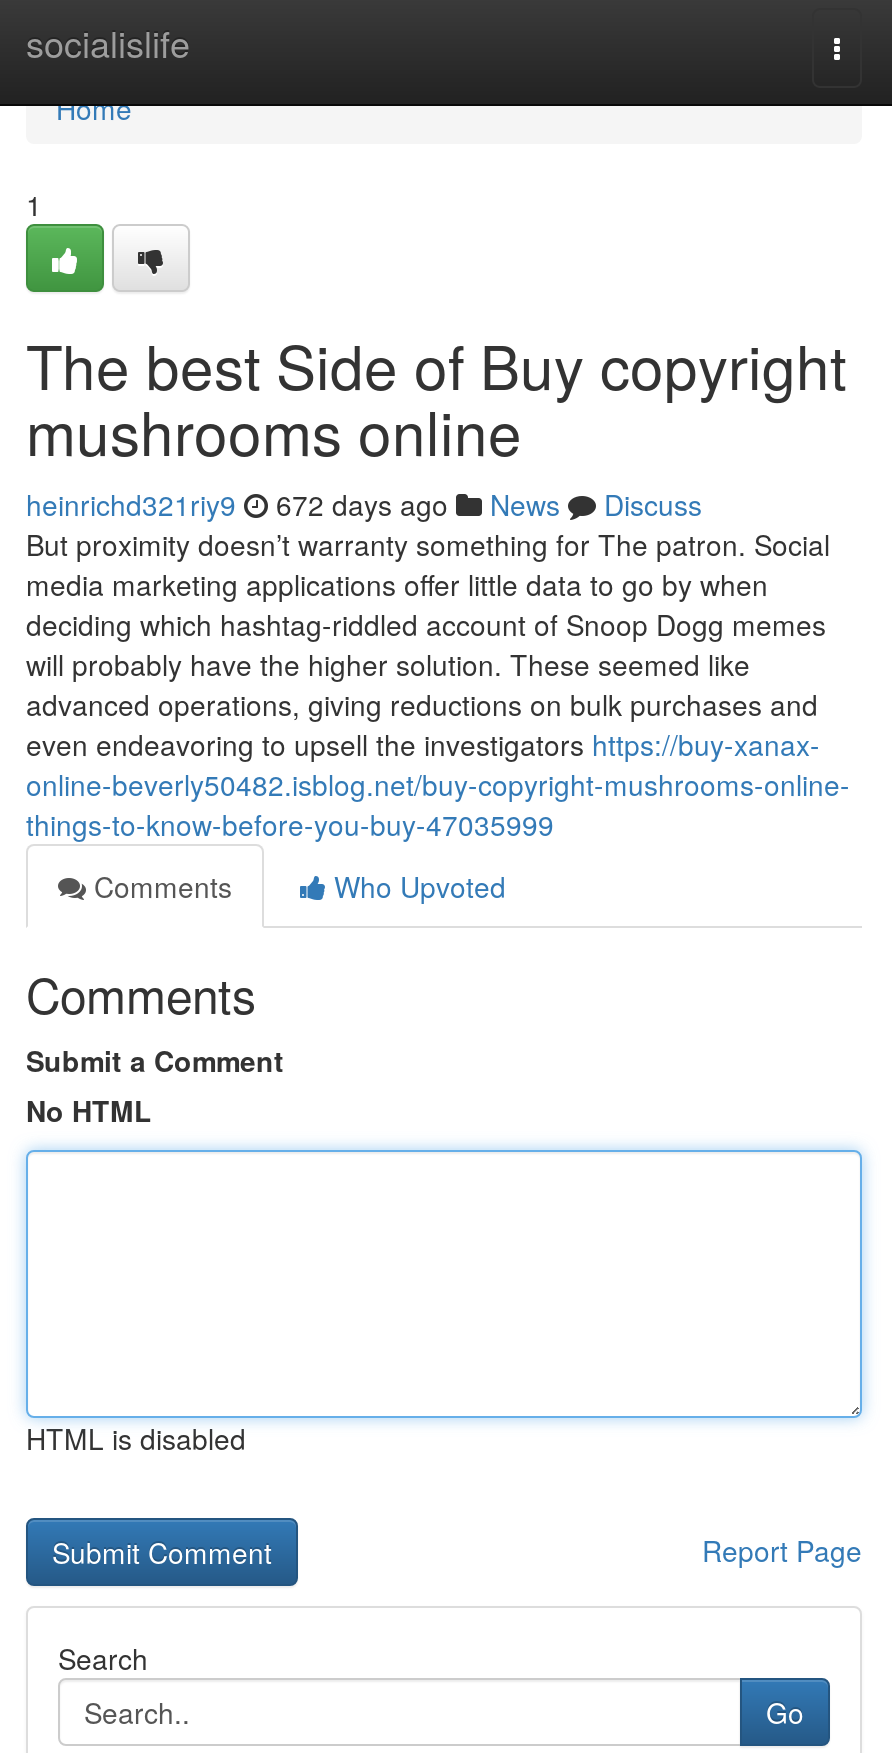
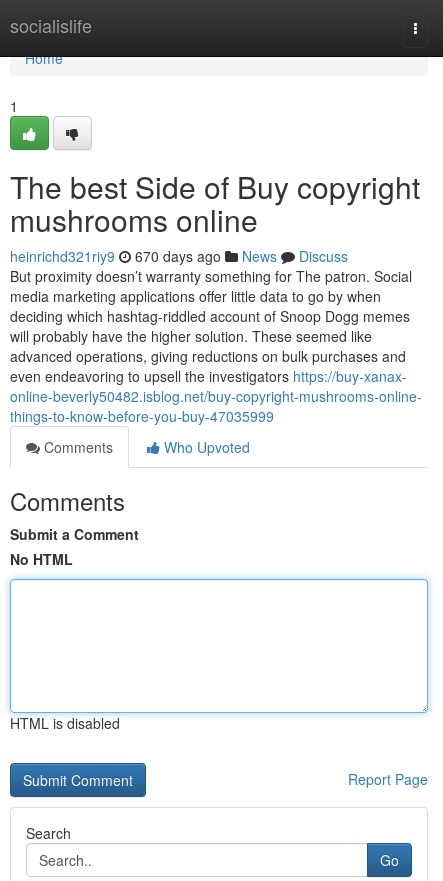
[26,484,702,524] heinrichd321riy9 672 days ago News Discuss -> [10,246,348,266] heinrichd321riy9 670 days ago News Discuss

